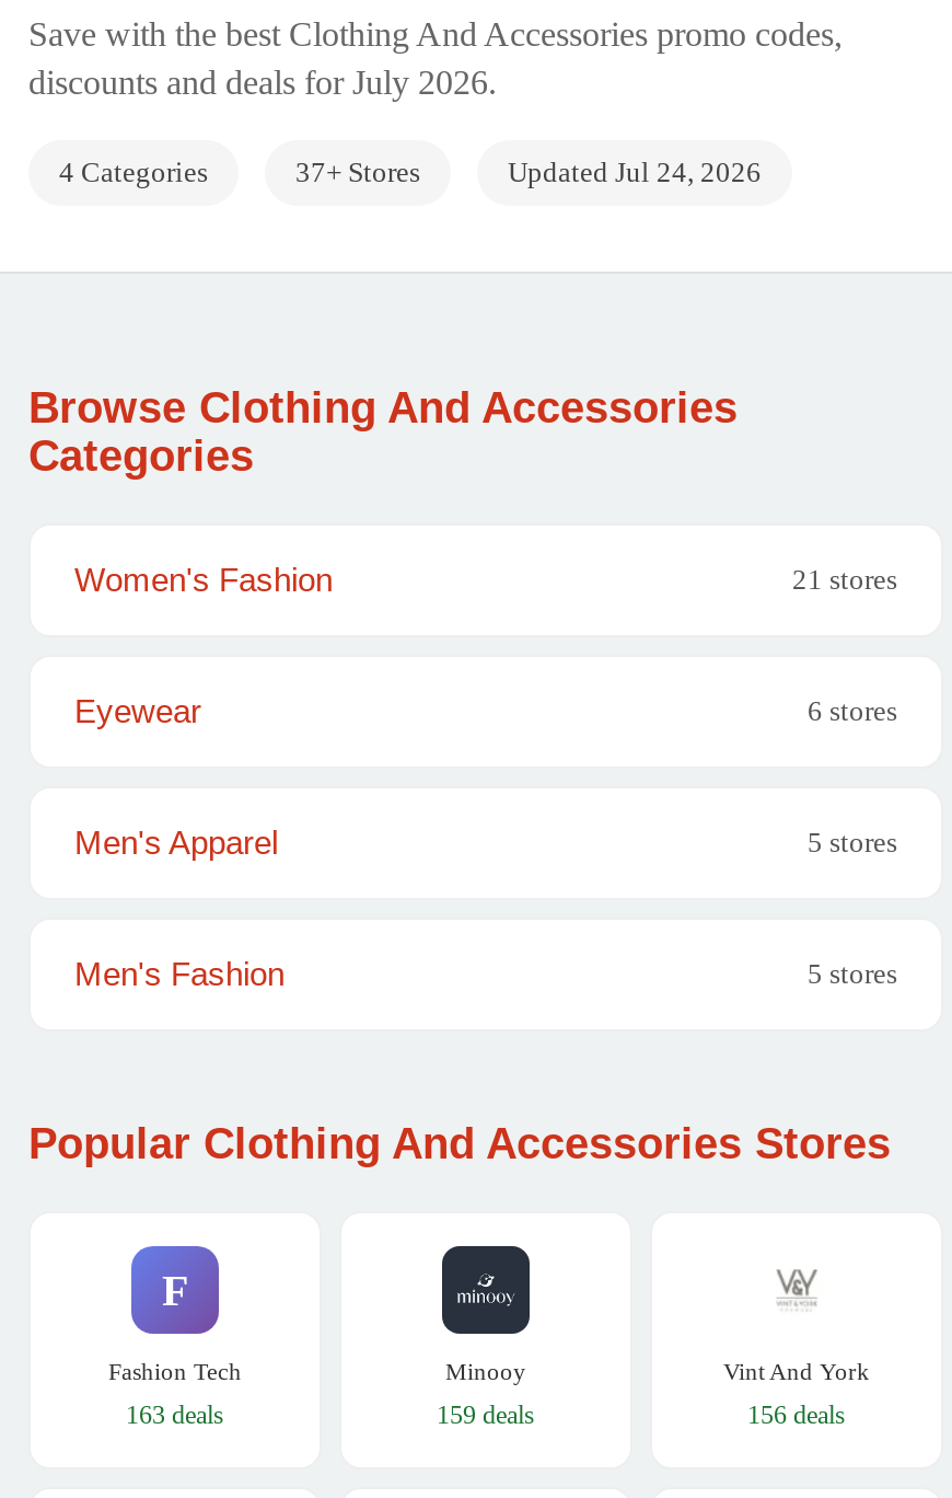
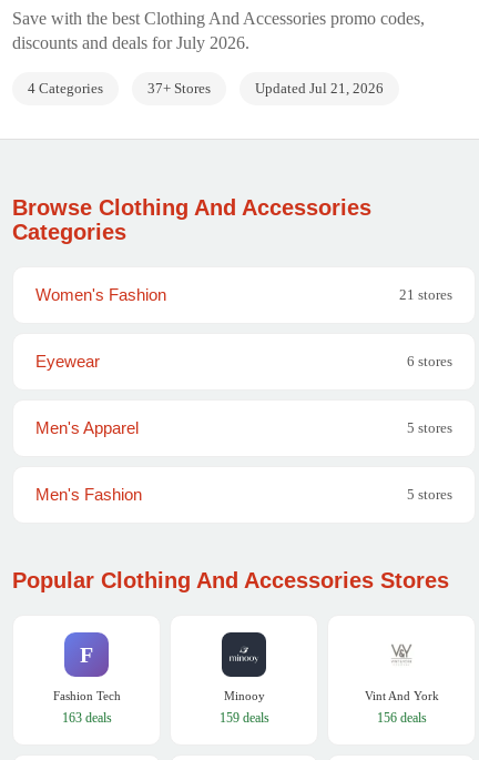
[508,155,762,188] Updated Jul 24, 2026 -> [255,80,384,97] Updated Jul 21, 2026

